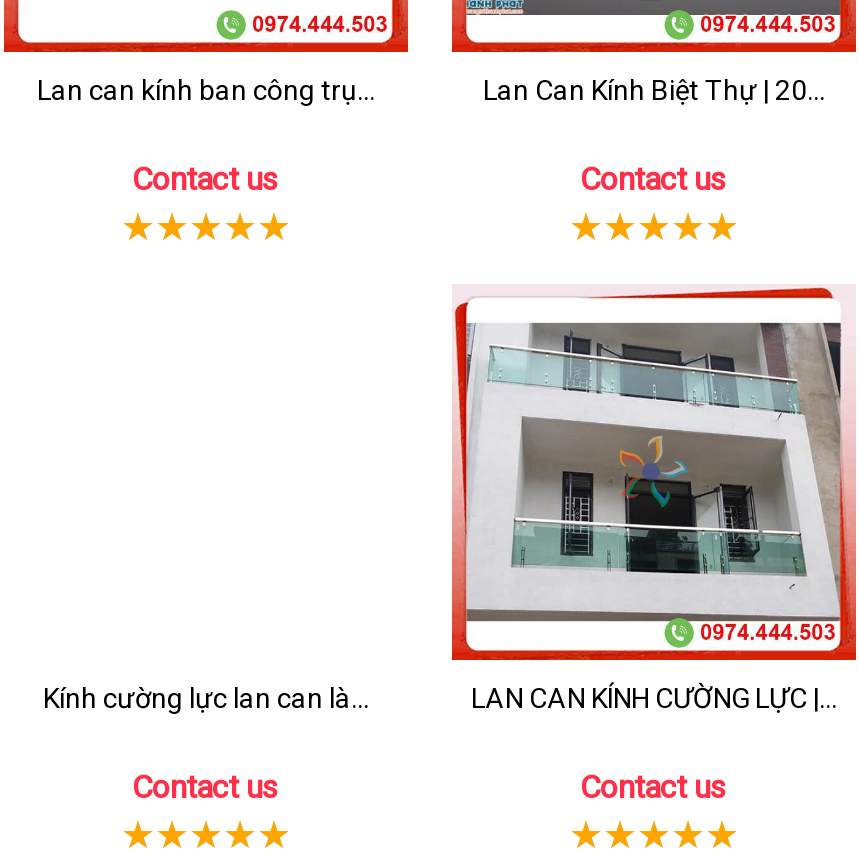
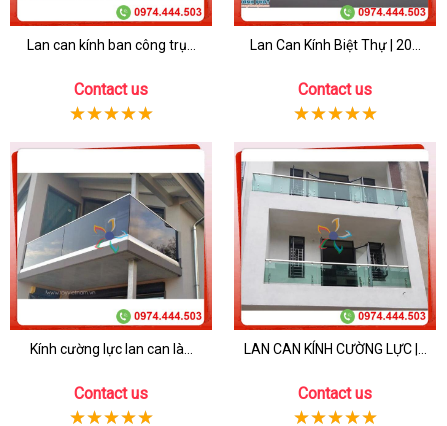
none -> [9,142,213,331] [image]

